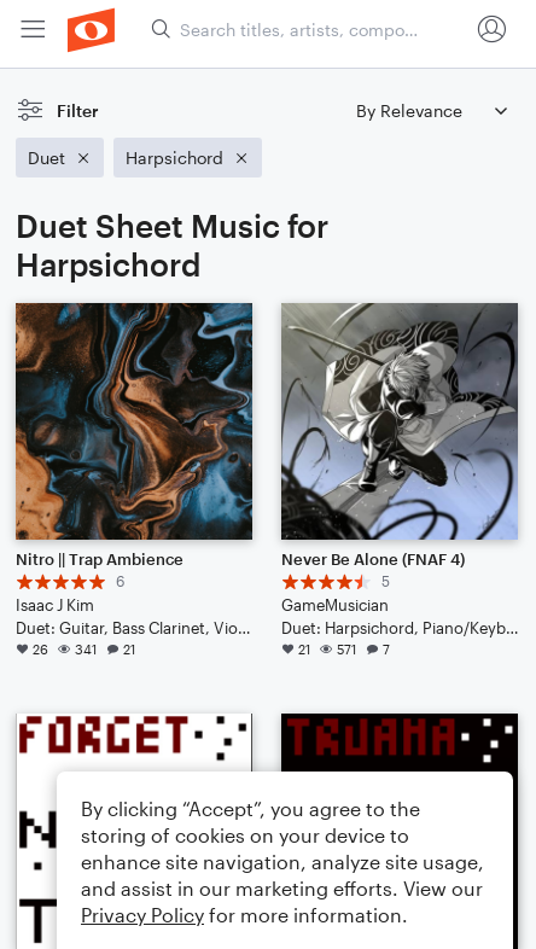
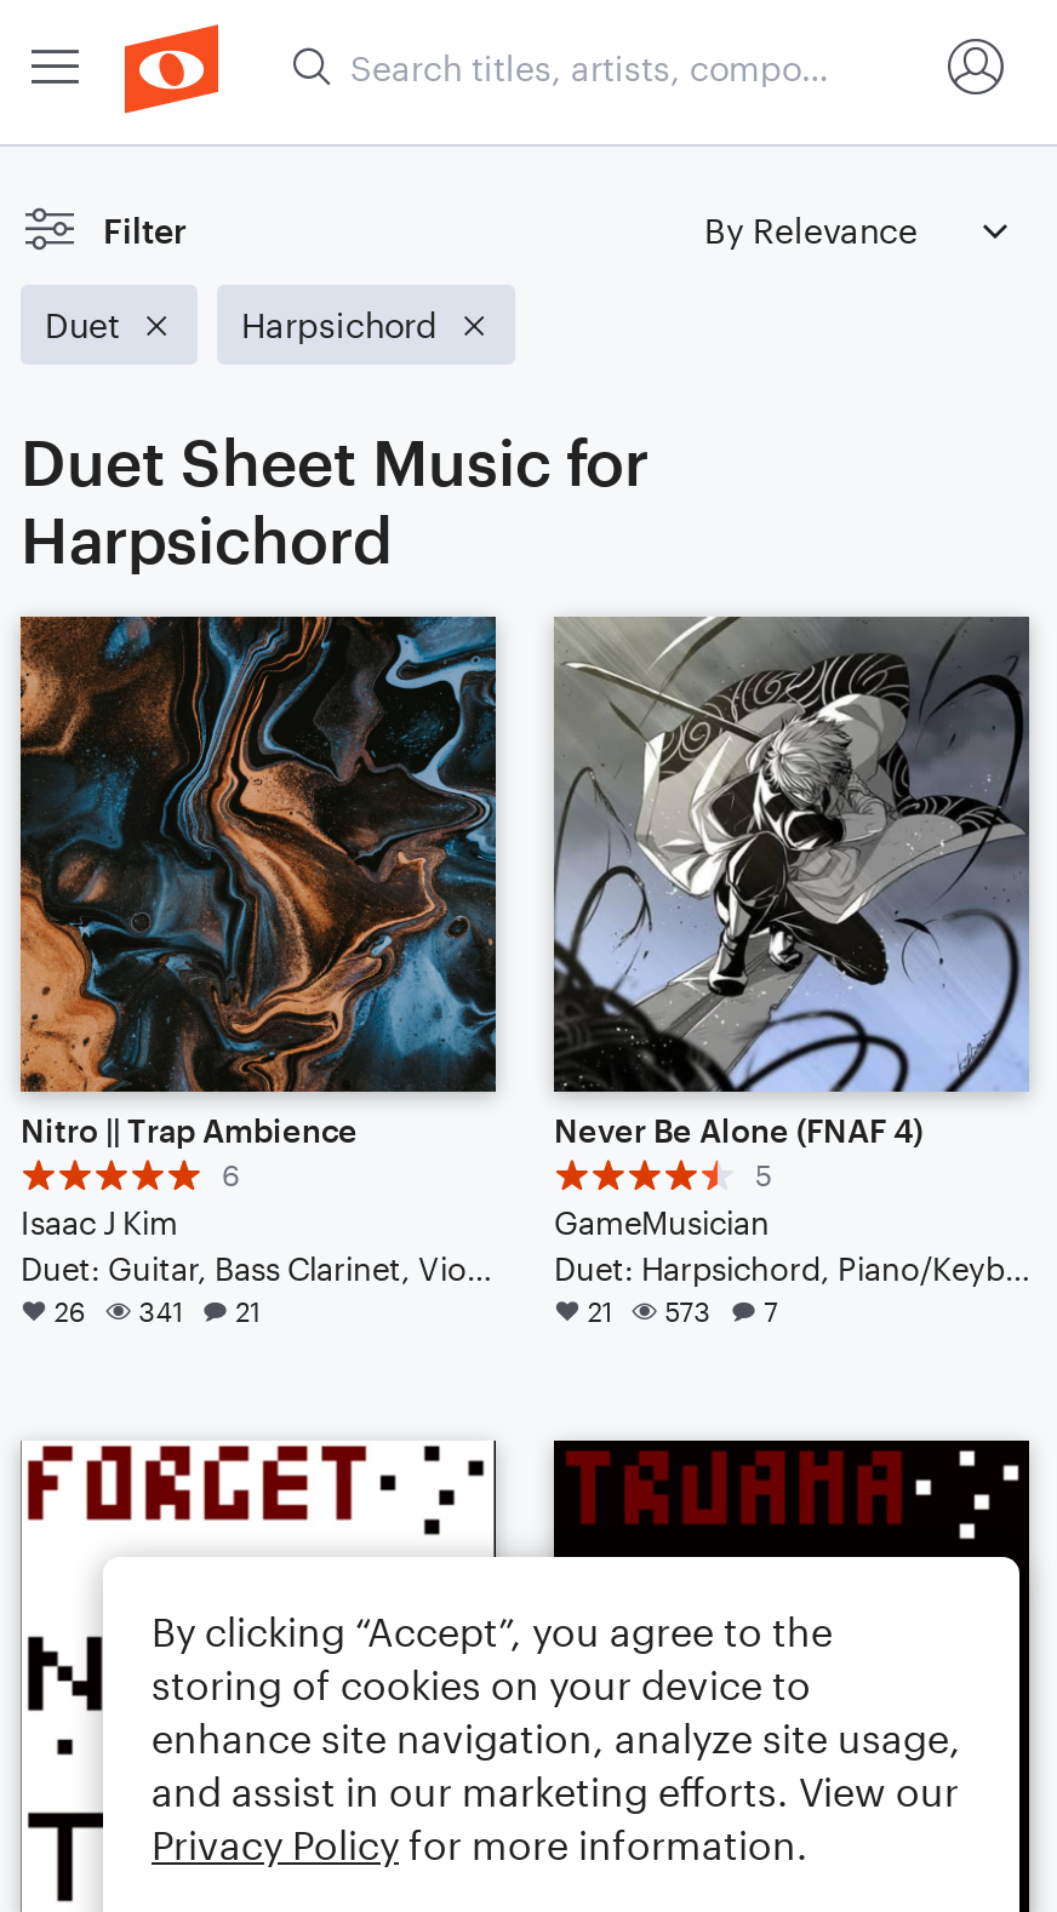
[298,641,389,657] 21 571 7 -> [588,1295,778,1327] 21 573 7

